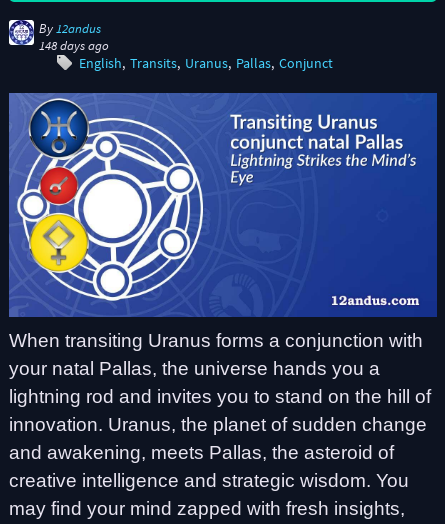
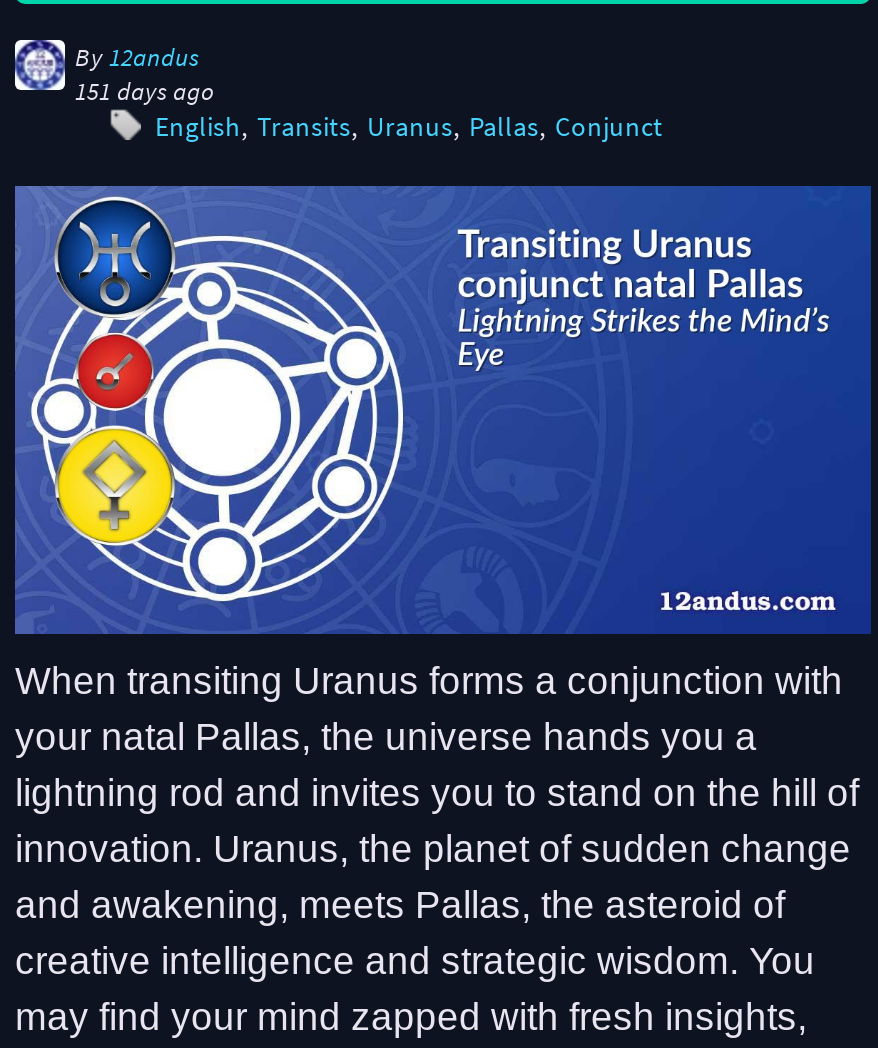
[39,38,109,53] 148 days ago -> [75,76,215,106] 151 days ago

